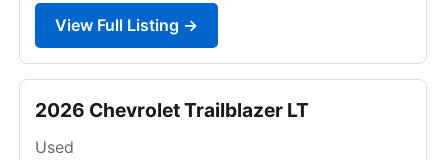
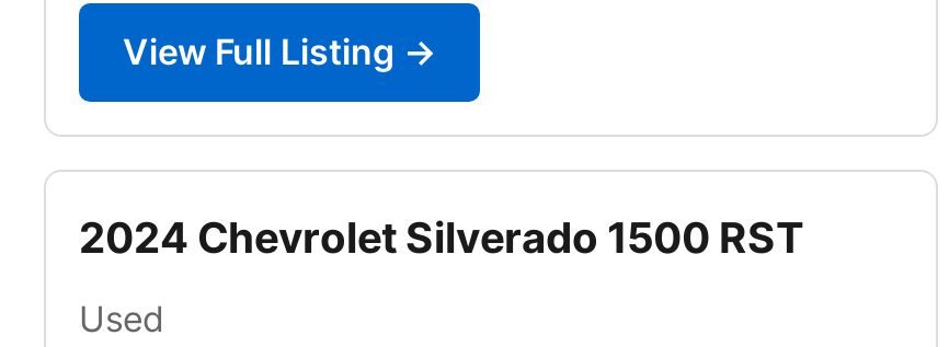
[35,98,309,122] 2026 Chevrolet Trailblazer LT -> [79,211,804,264] 2024 Chevrolet Silverado 1500 RST

